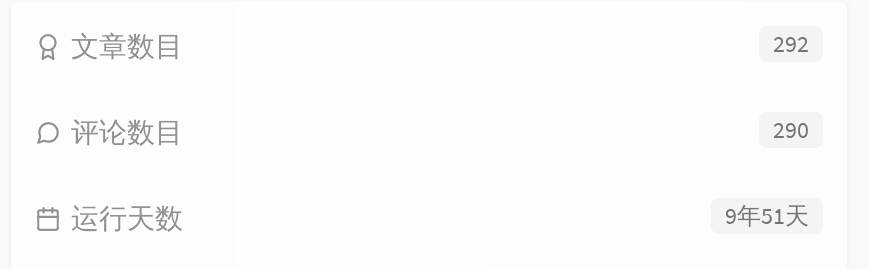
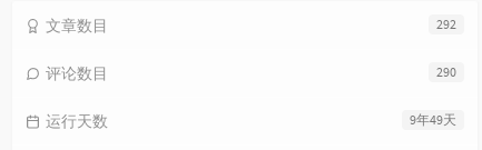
[725,200,809,230] 9年51天 -> [410,111,456,128] 9年49天

